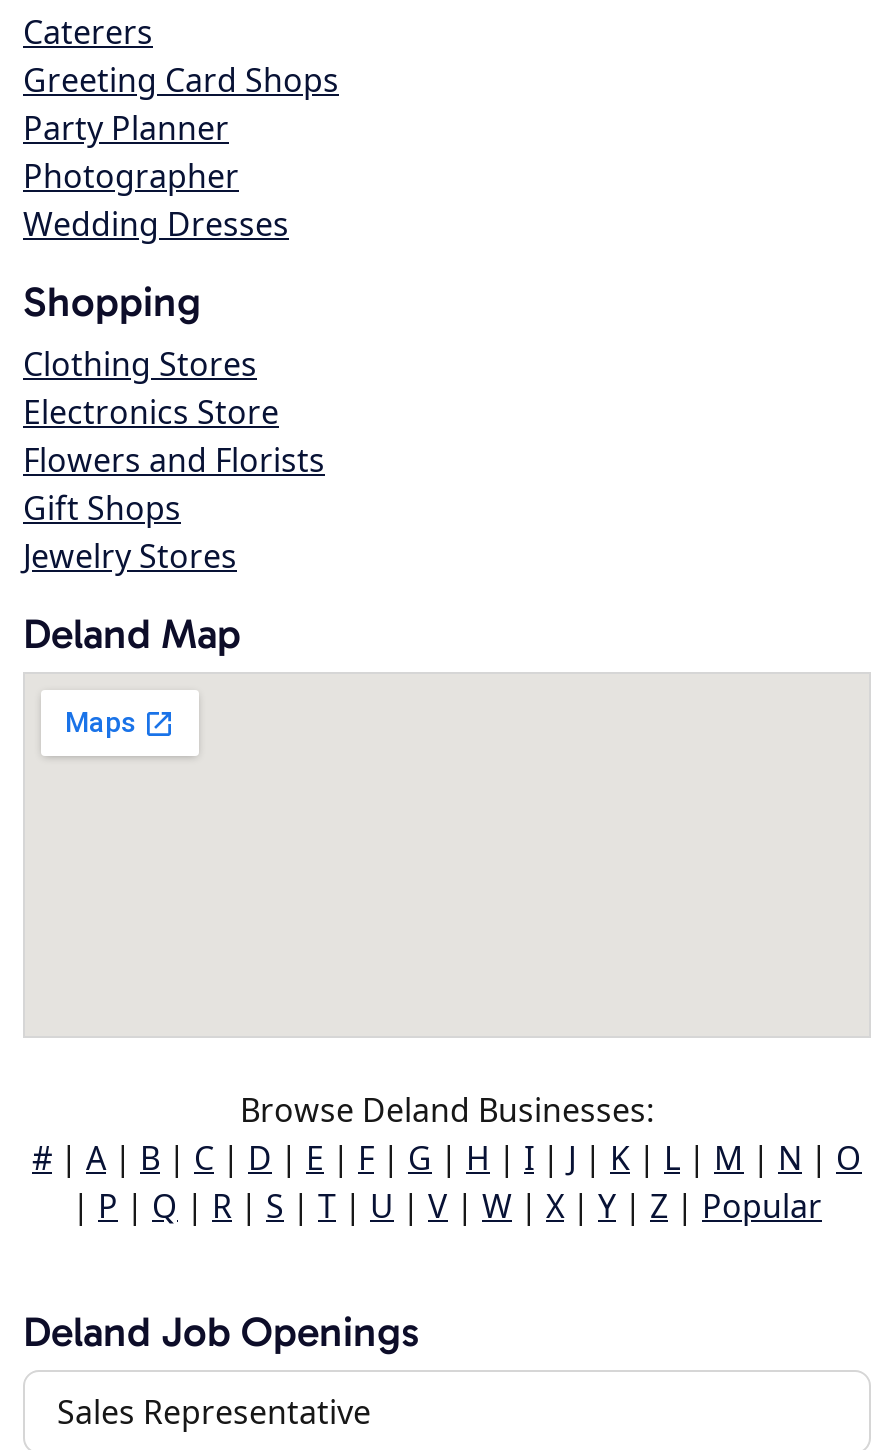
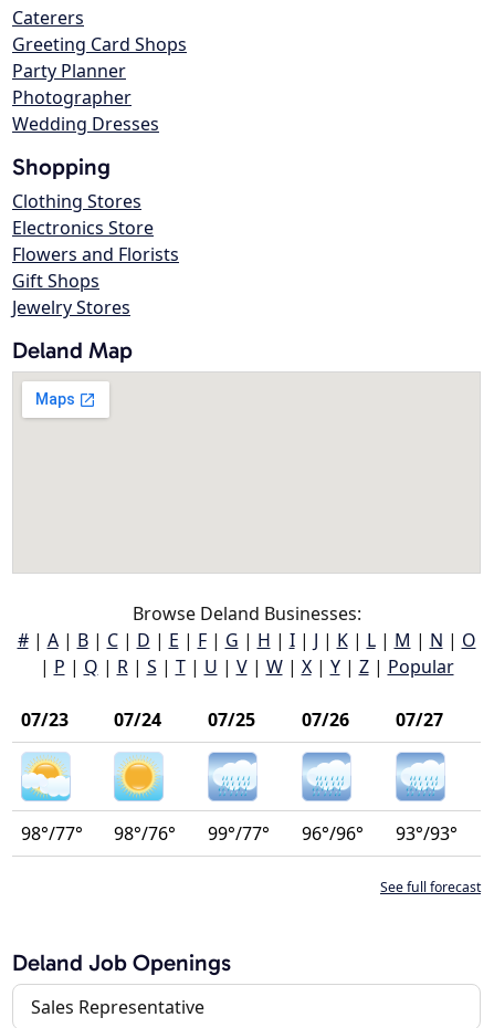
none -> [20,752,481,896] [image] | 98°/77° | 98°/76° | 99°/77° | 96°/96° | 93°/93° | See full forecast
none -> [21,707,443,732] 07/23 | 07/24 | 07/25 | 07/26 | 07/27
none -> [113,752,165,801] [image]
none -> [207,752,259,801] [image]
none -> [301,752,353,801] [image]
none -> [395,752,446,801] [image]

